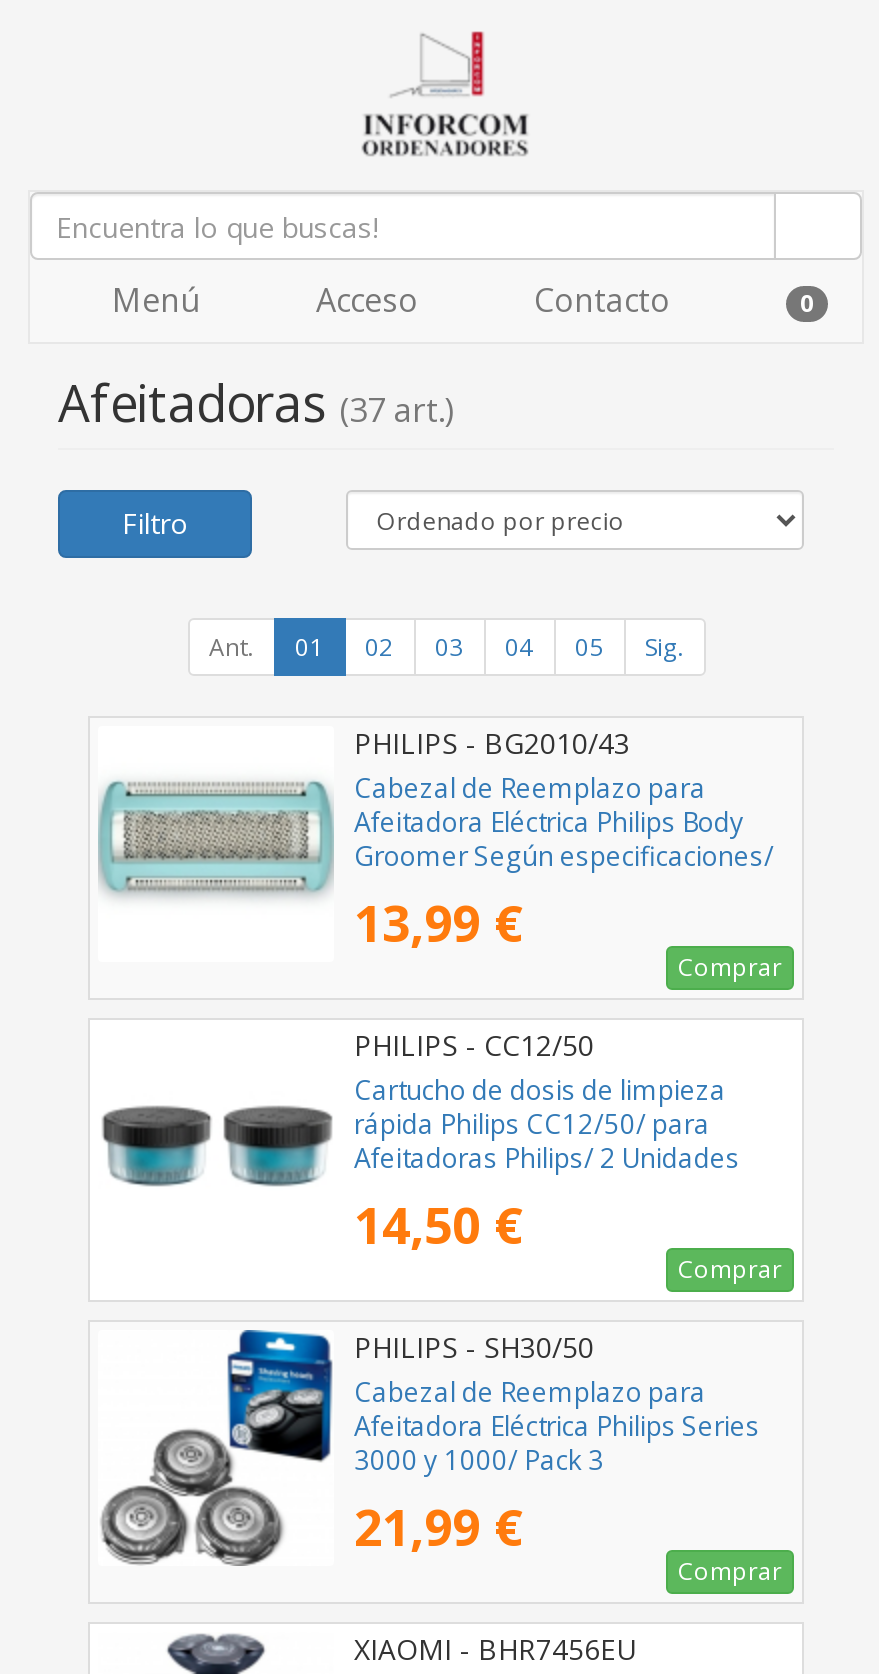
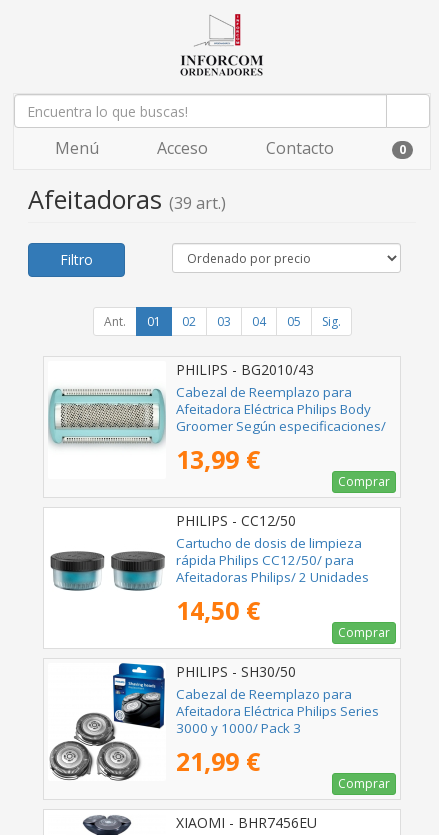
[58,368,454,436] Afeitadoras (37 art.) -> [28,182,226,216] Afeitadoras (39 art.)

